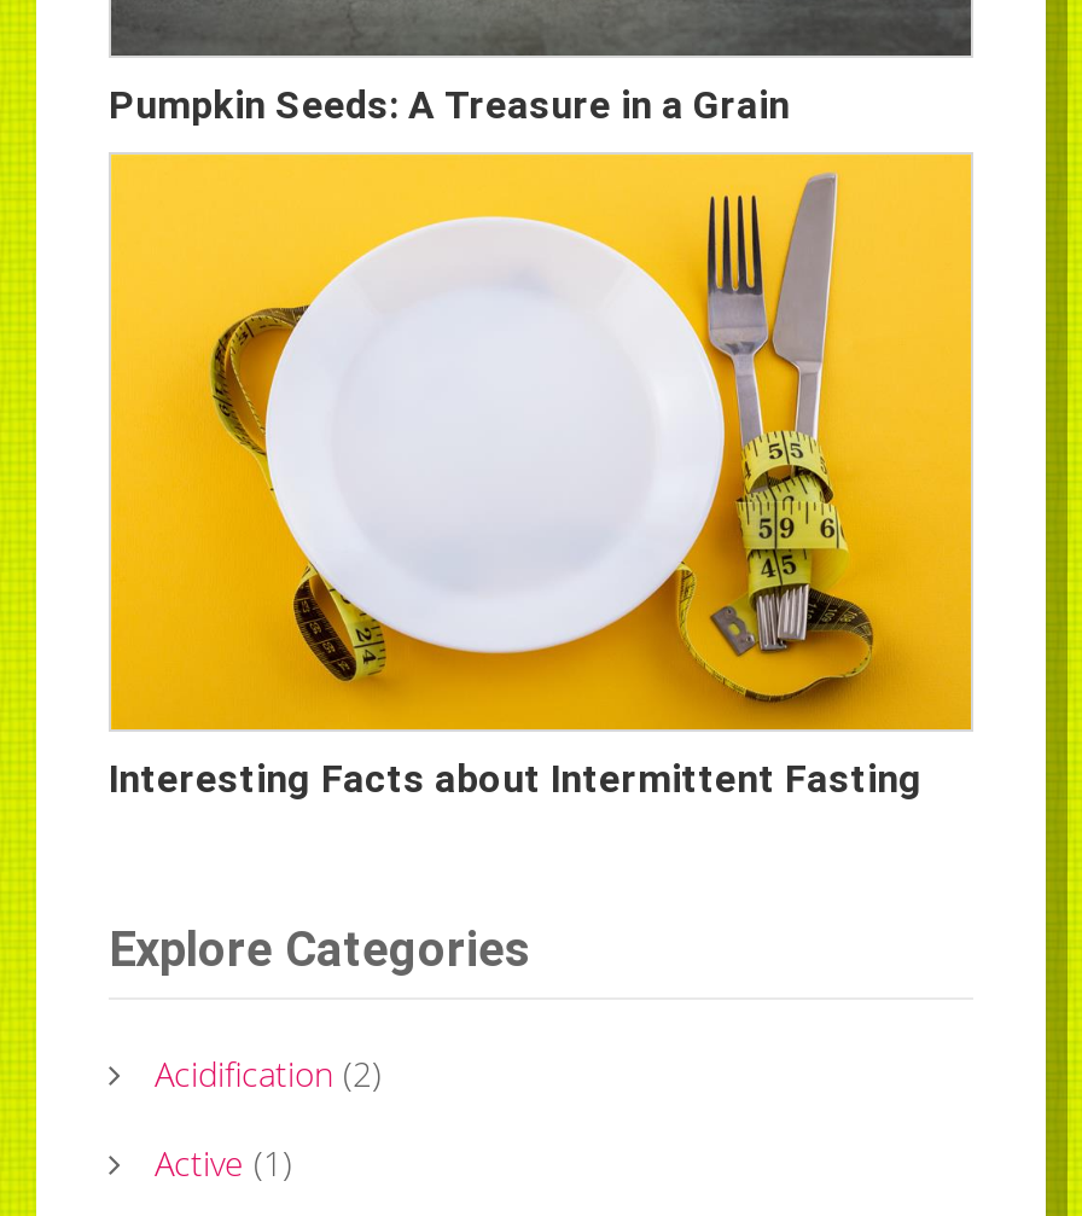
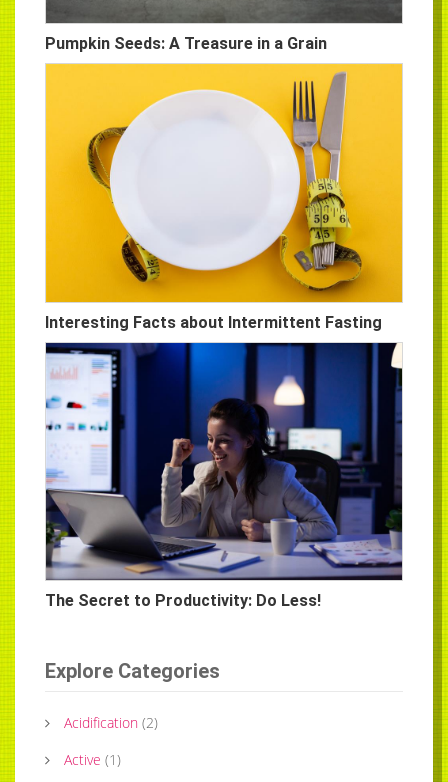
none -> [45,342,403,610] [image] | The Secret to Productivity: Do Less!

